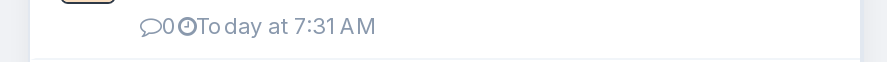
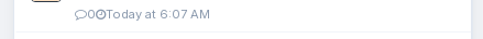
[162,12,376,40] 0 Today at 7:31 AM -> [87,6,210,22] 0 Today at 6:07 AM

